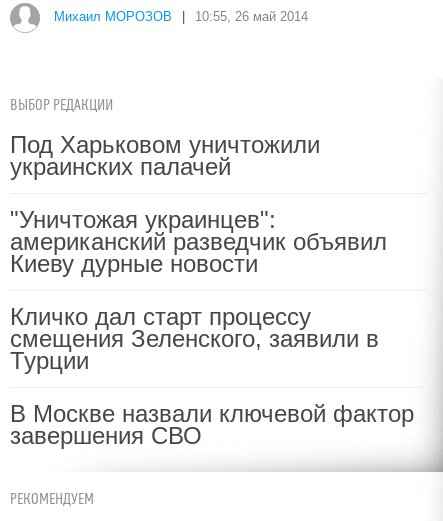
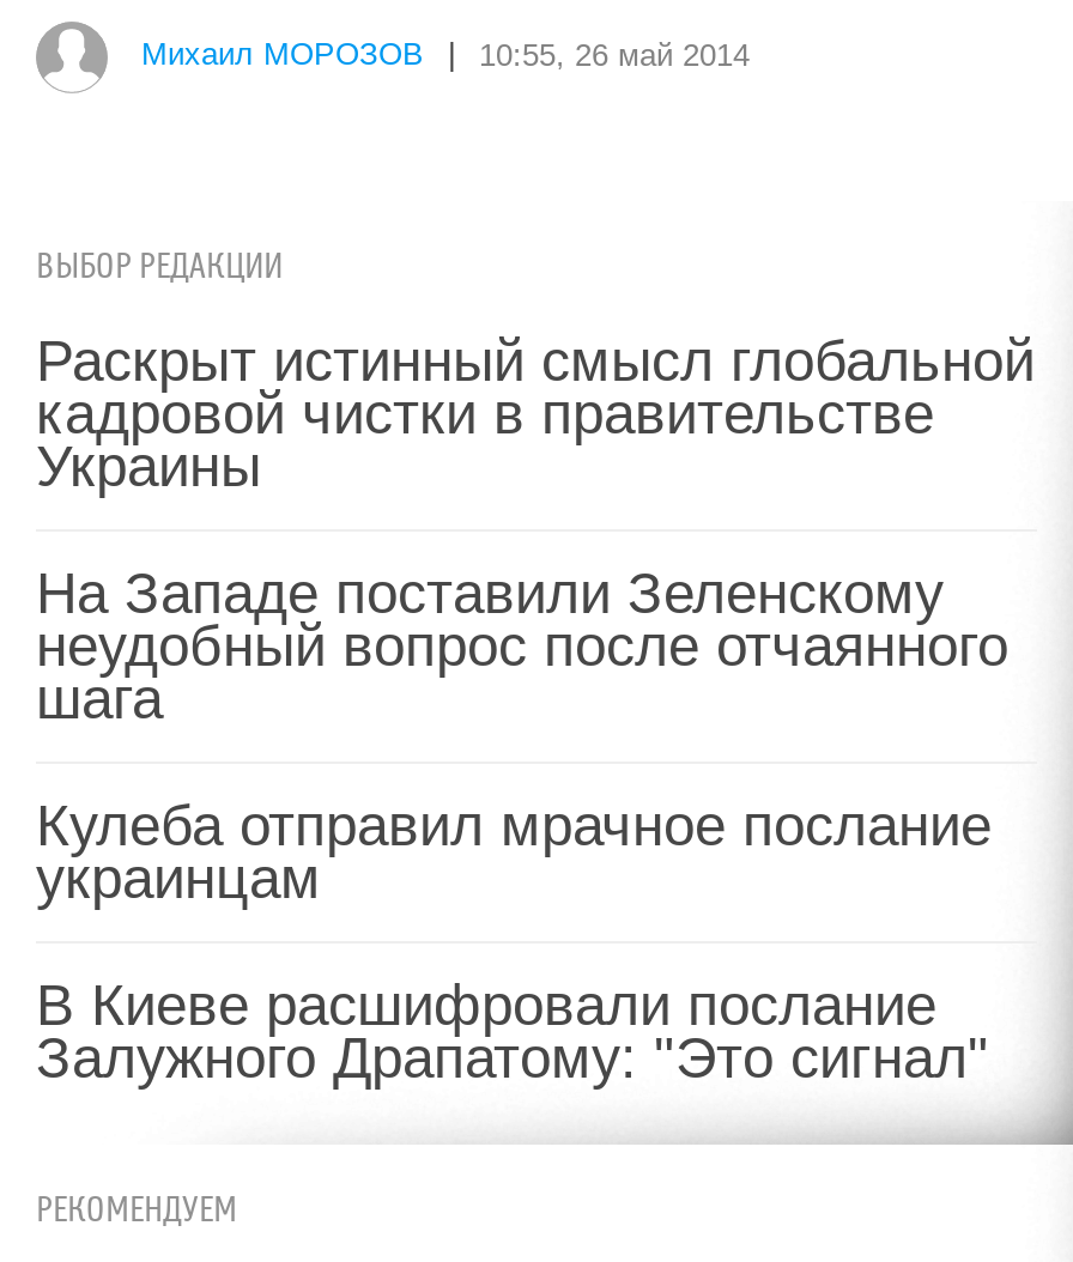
[10,131,320,180] Под Харьковом уничтожили | украинских палачей -> [36,328,1035,498] Раскрыт истинный смысл глобальной | кадровой чистки в правительстве | Украины
[10,206,387,277] "Уничтожая украинцев": | американский разведчик объявил | Киеву дурные новости -> [36,560,1008,730] На Западе поставили Зеленскому | неудобный вопрос после отчаянного | шага
[10,303,379,374] Кличко дал старт процессу | смещения Зеленского, заявили в | Турции -> [36,793,992,910] Кулеба отправил мрачное послание | украинцам
[10,400,414,449] В Москве назвали ключевой фактор | завершения СВО -> [36,972,989,1090] В Киеве расшифровали послание | Залужного Драпатому: "Это сигнал"

